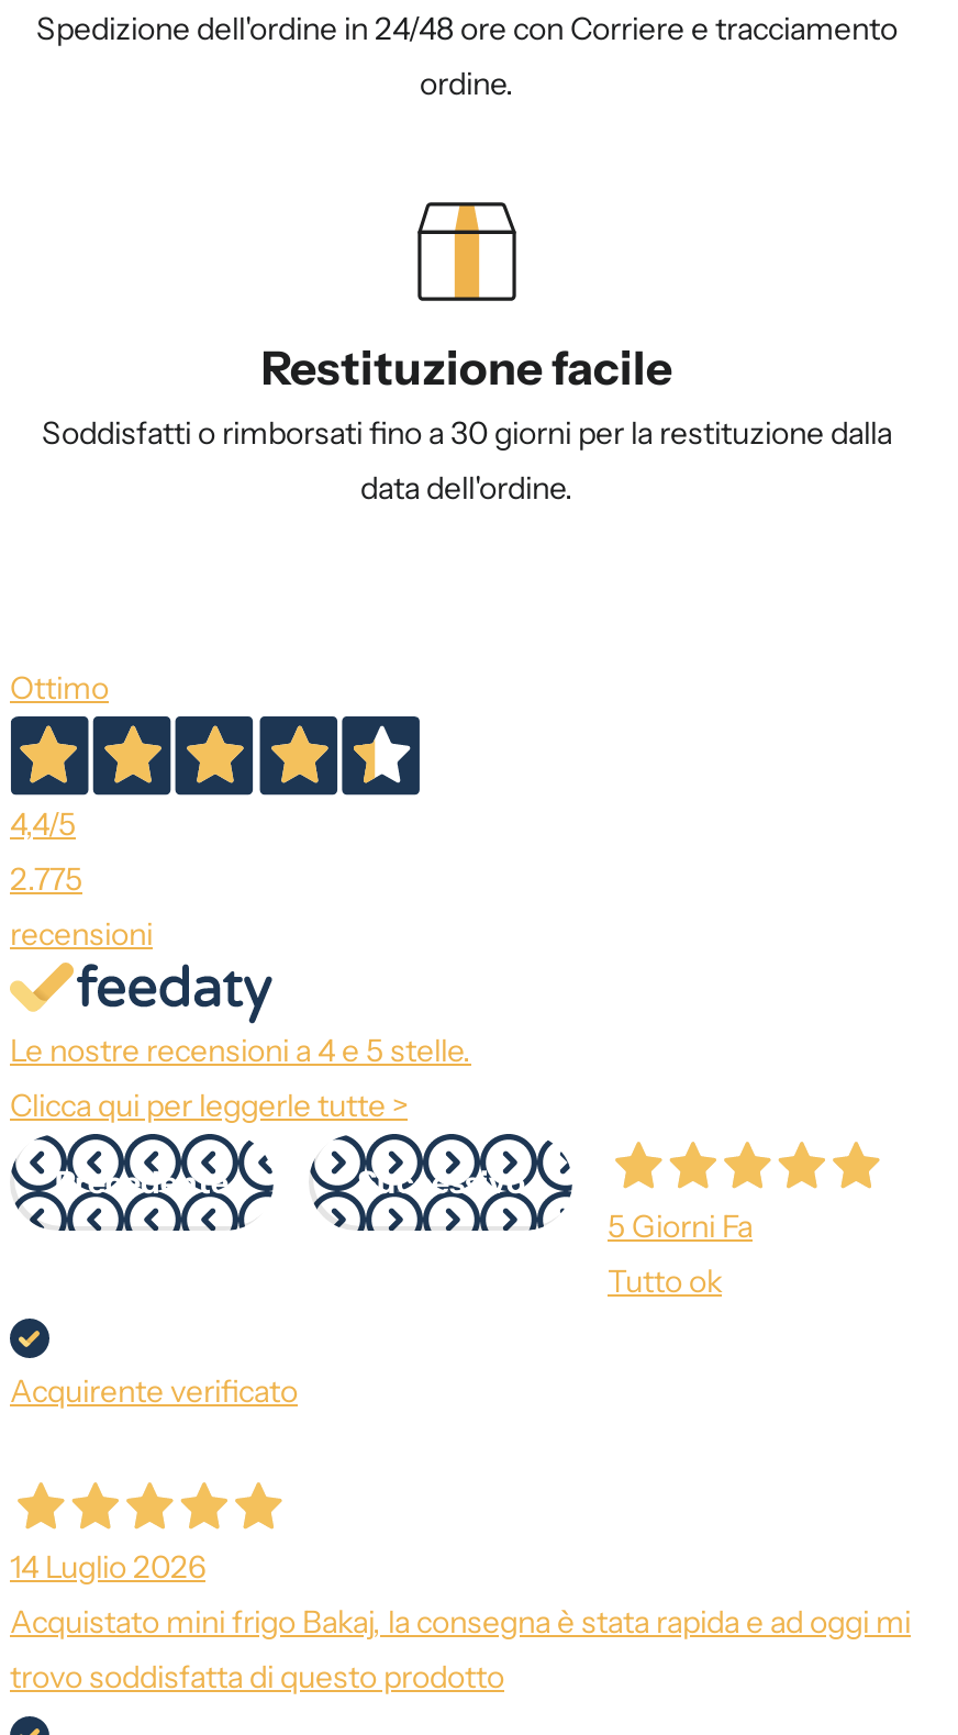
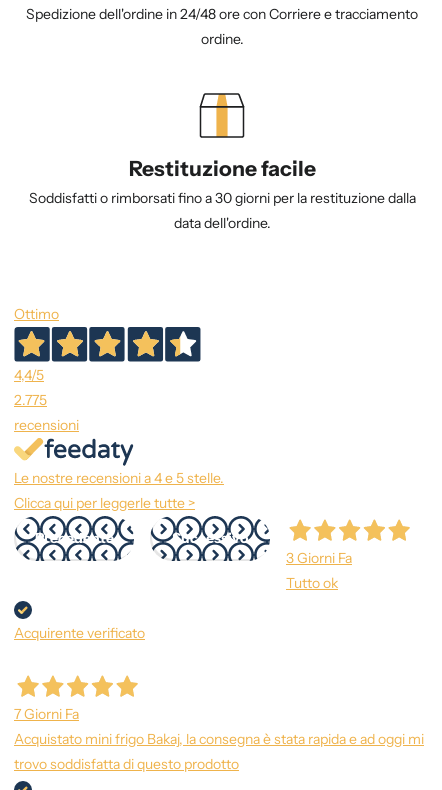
[608,1206,753,1245] 5 Giorni Fa -> [286,549,352,567] 3 Giorni Fa
[10,1548,205,1588] 14 Luglio 2026 -> [14,705,79,723] 7 Giorni Fa

